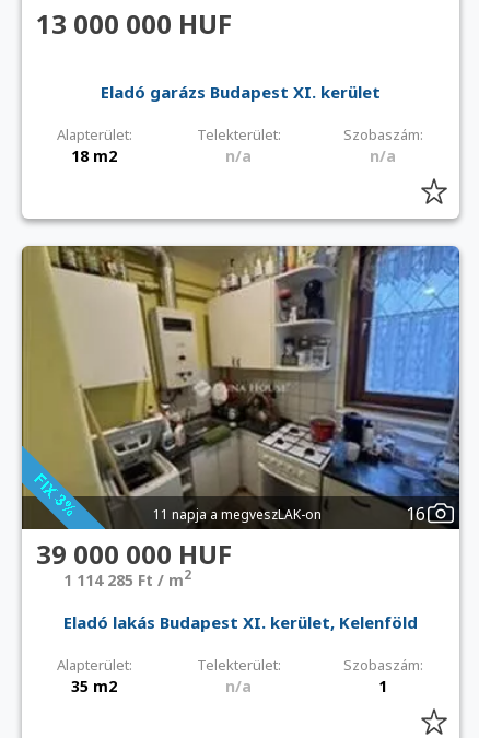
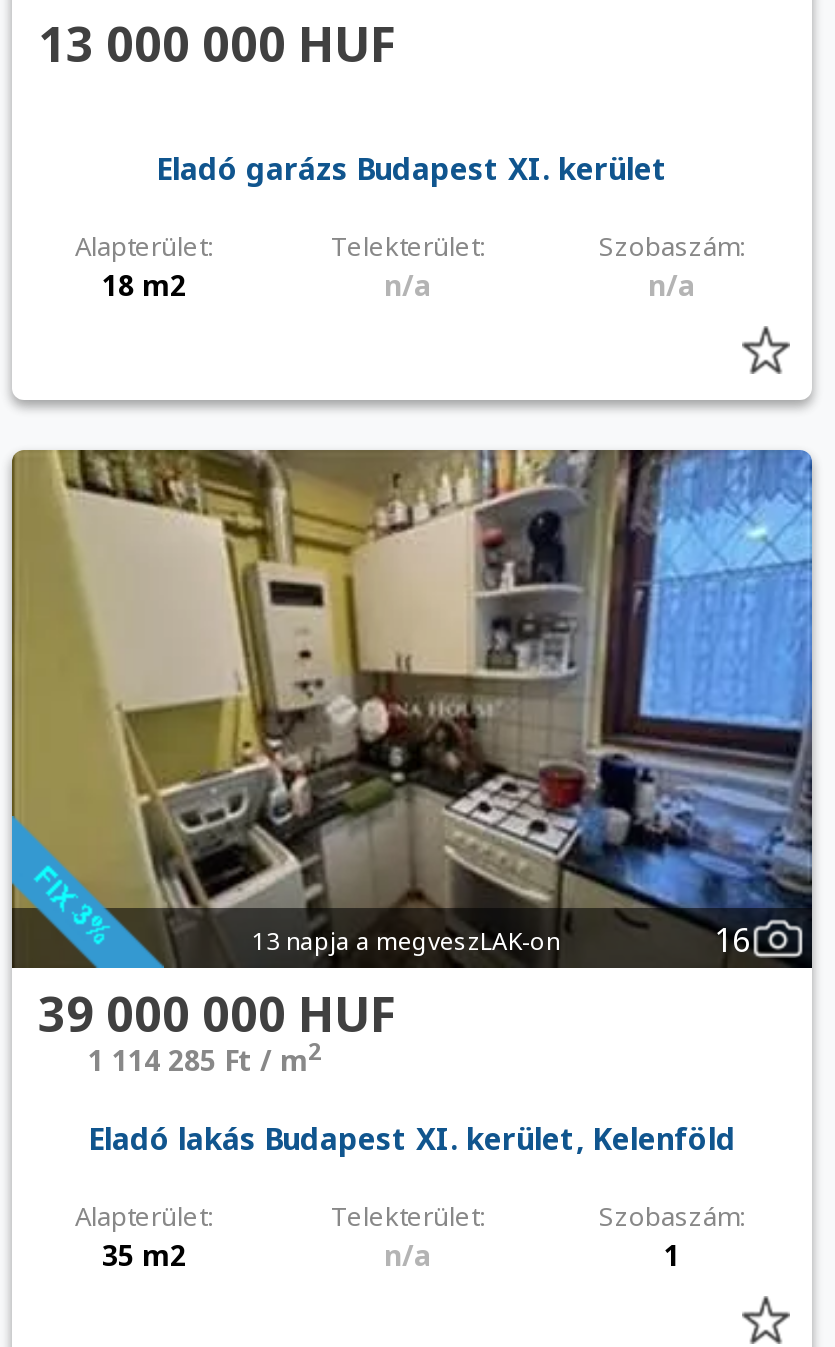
[153,506,322,524] 11 napja a megveszLAK-on -> [252,925,560,959] 13 napja a megveszLAK-on

